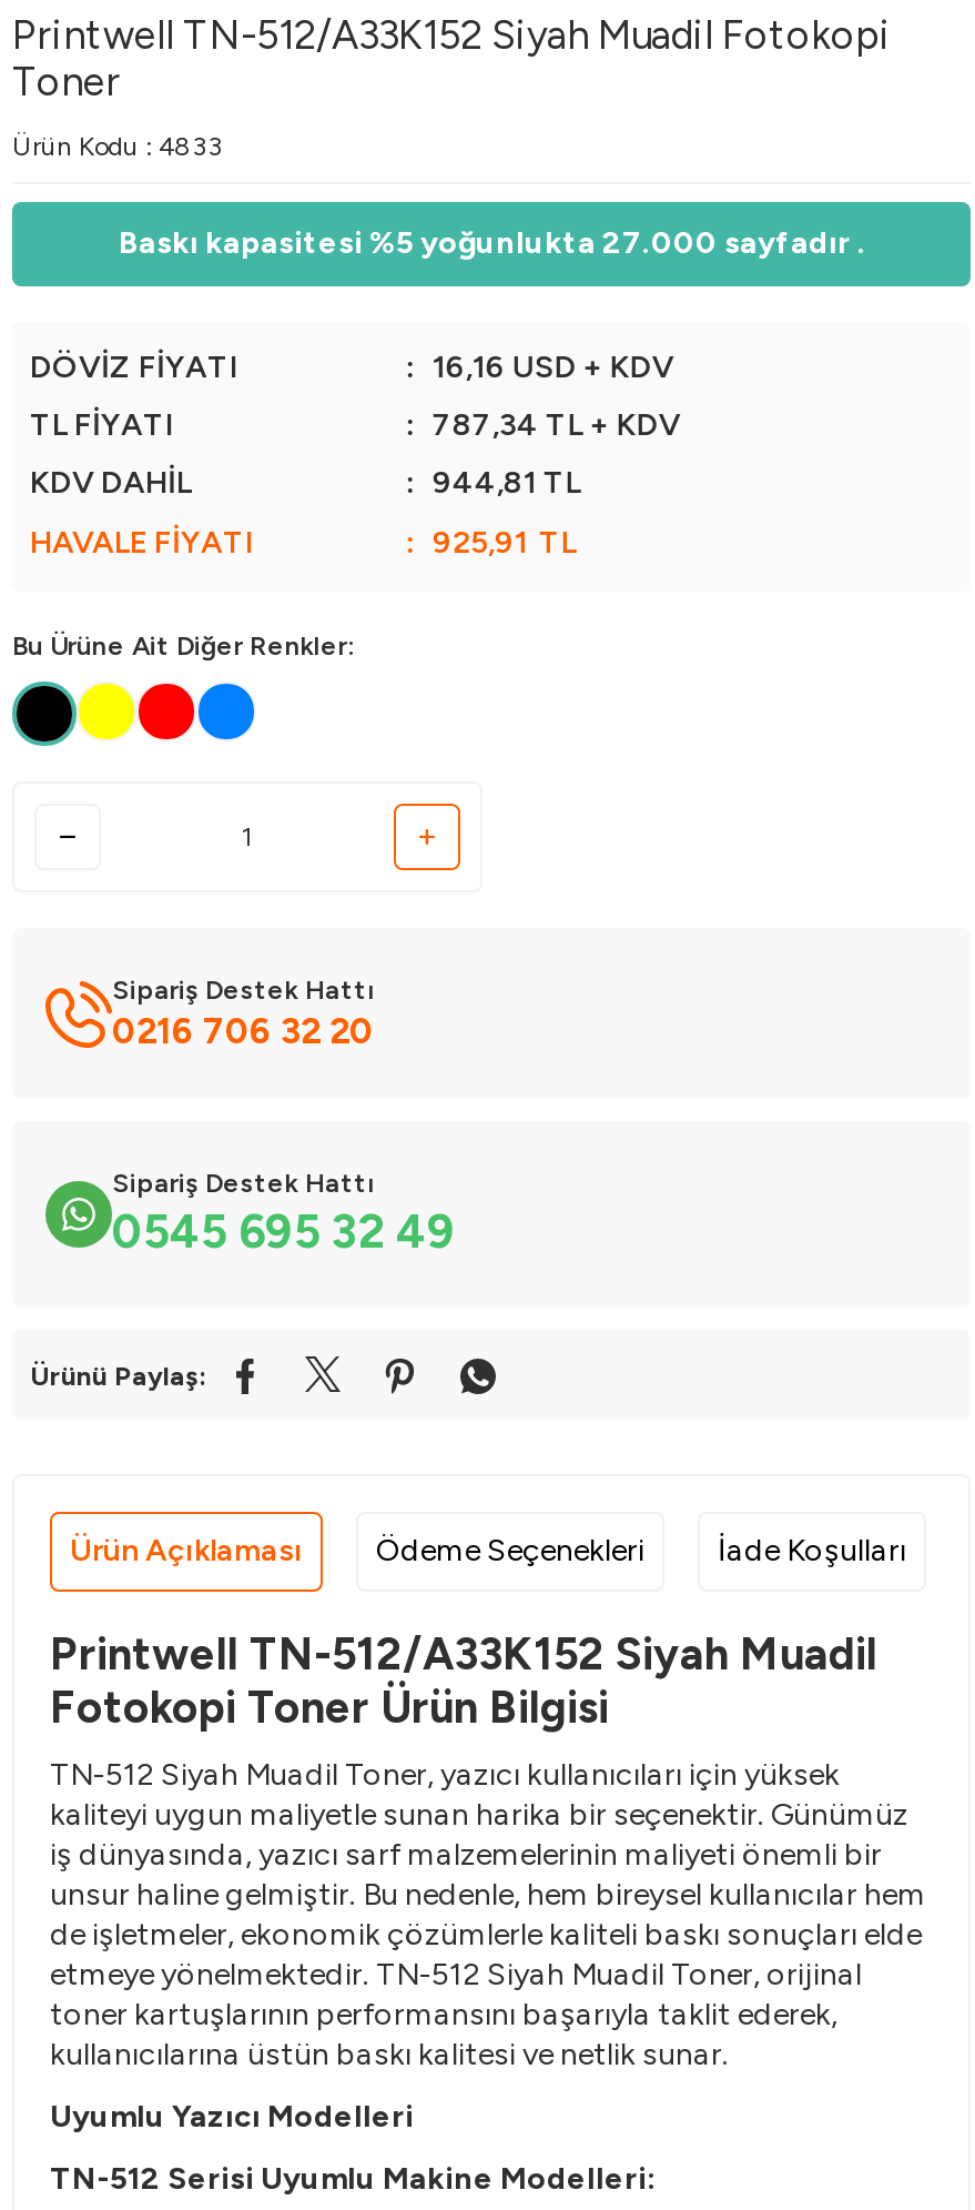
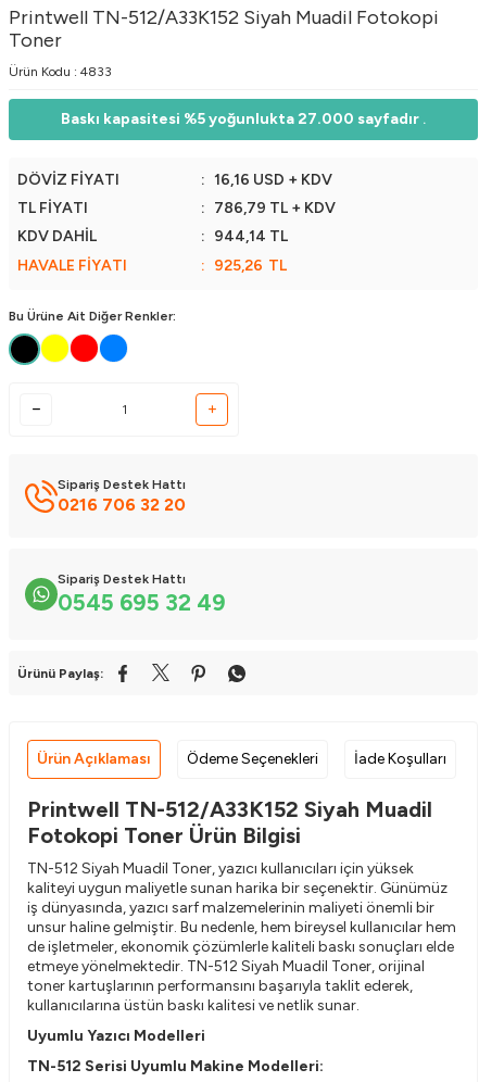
[406,406,681,444] : 787,34 TL + KDV -> [201,199,336,217] : 786,79 TL + KDV
[406,464,581,502] : 944,81 TL -> [201,227,288,246] : 944,14 TL
[406,524,576,562] : 925,91 TL -> [201,256,287,275] : 925,26 TL

